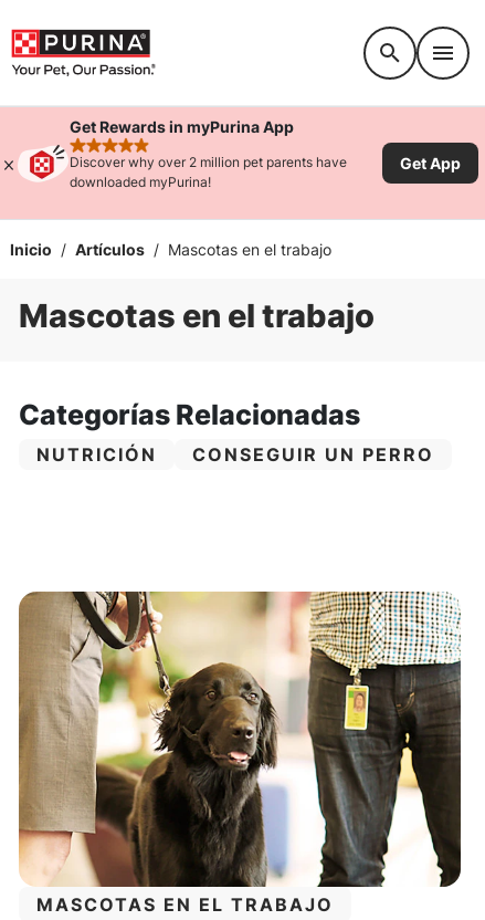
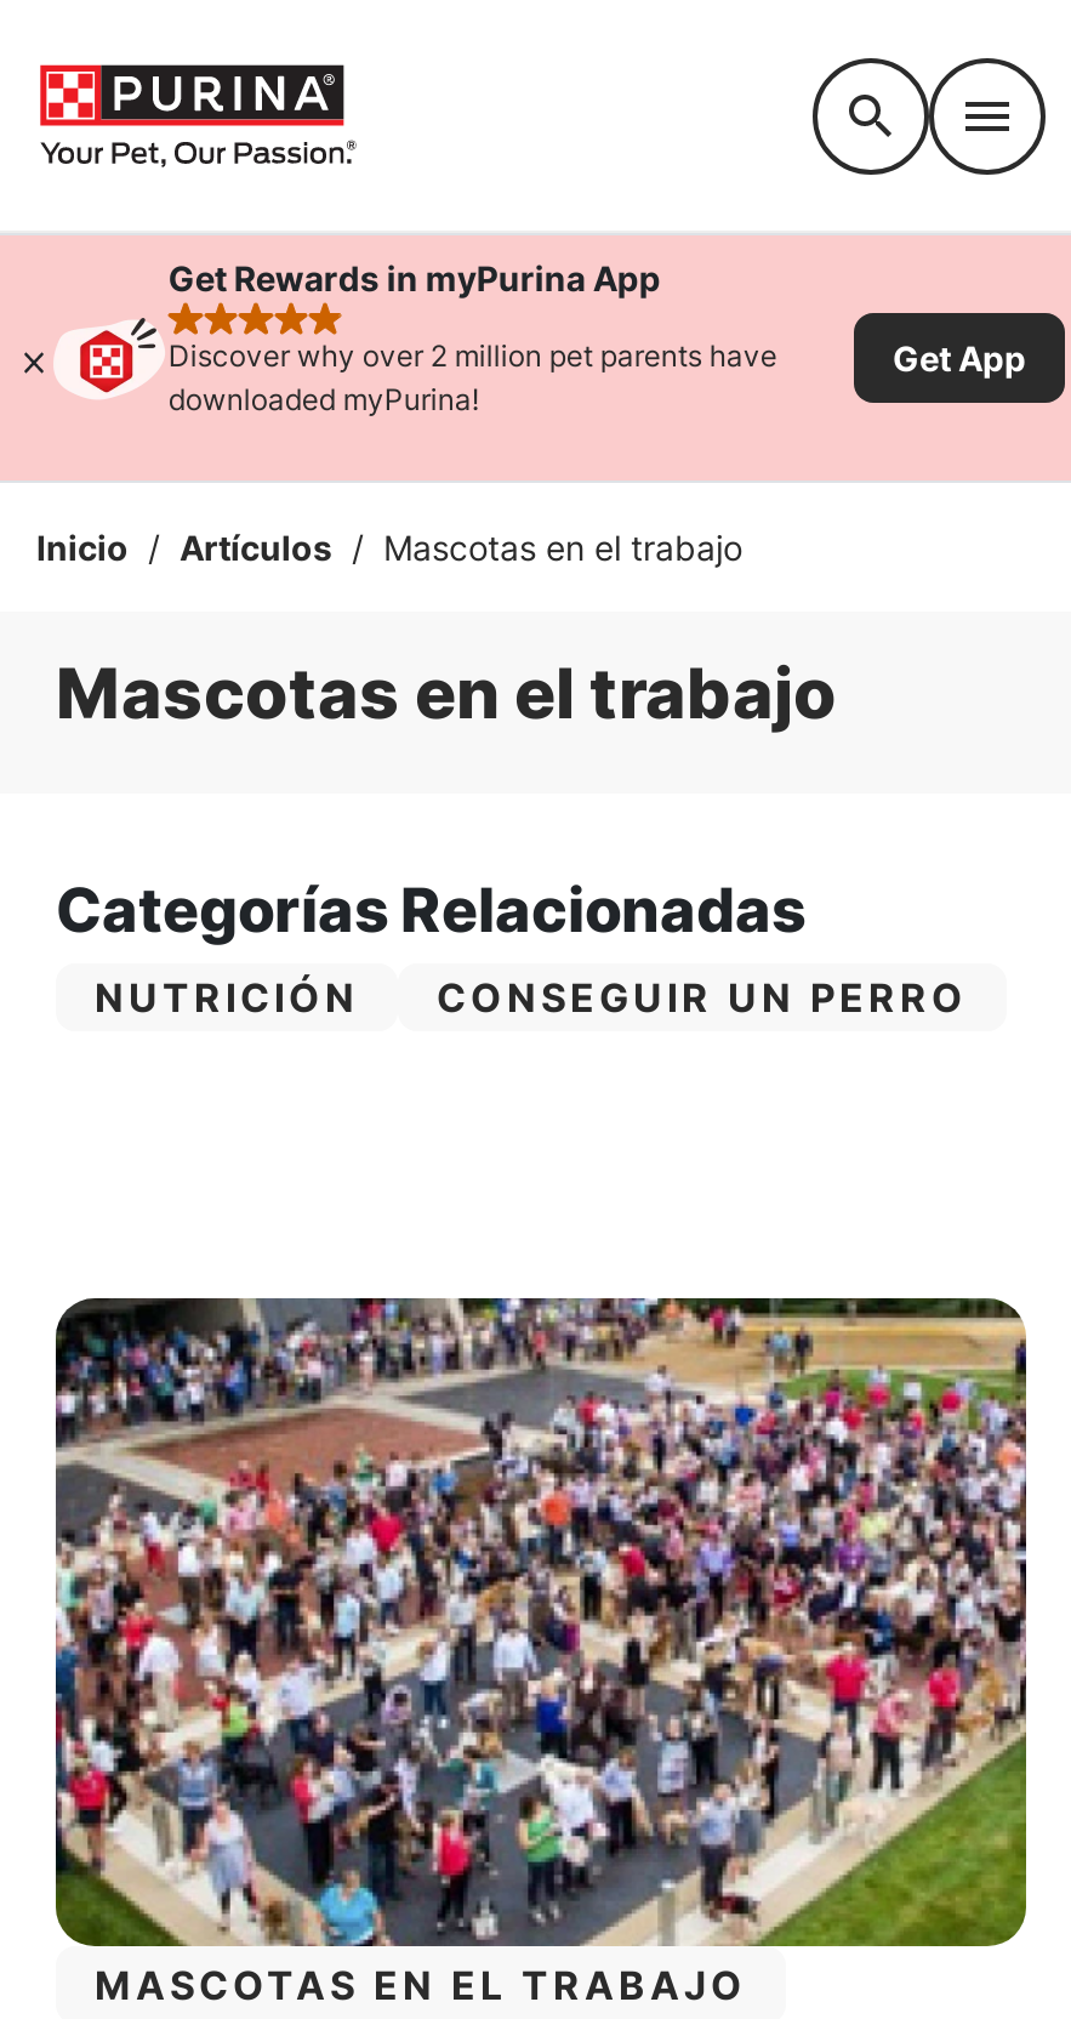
[18,590,462,888] [image] -> [53,1296,1029,1949] [image]

